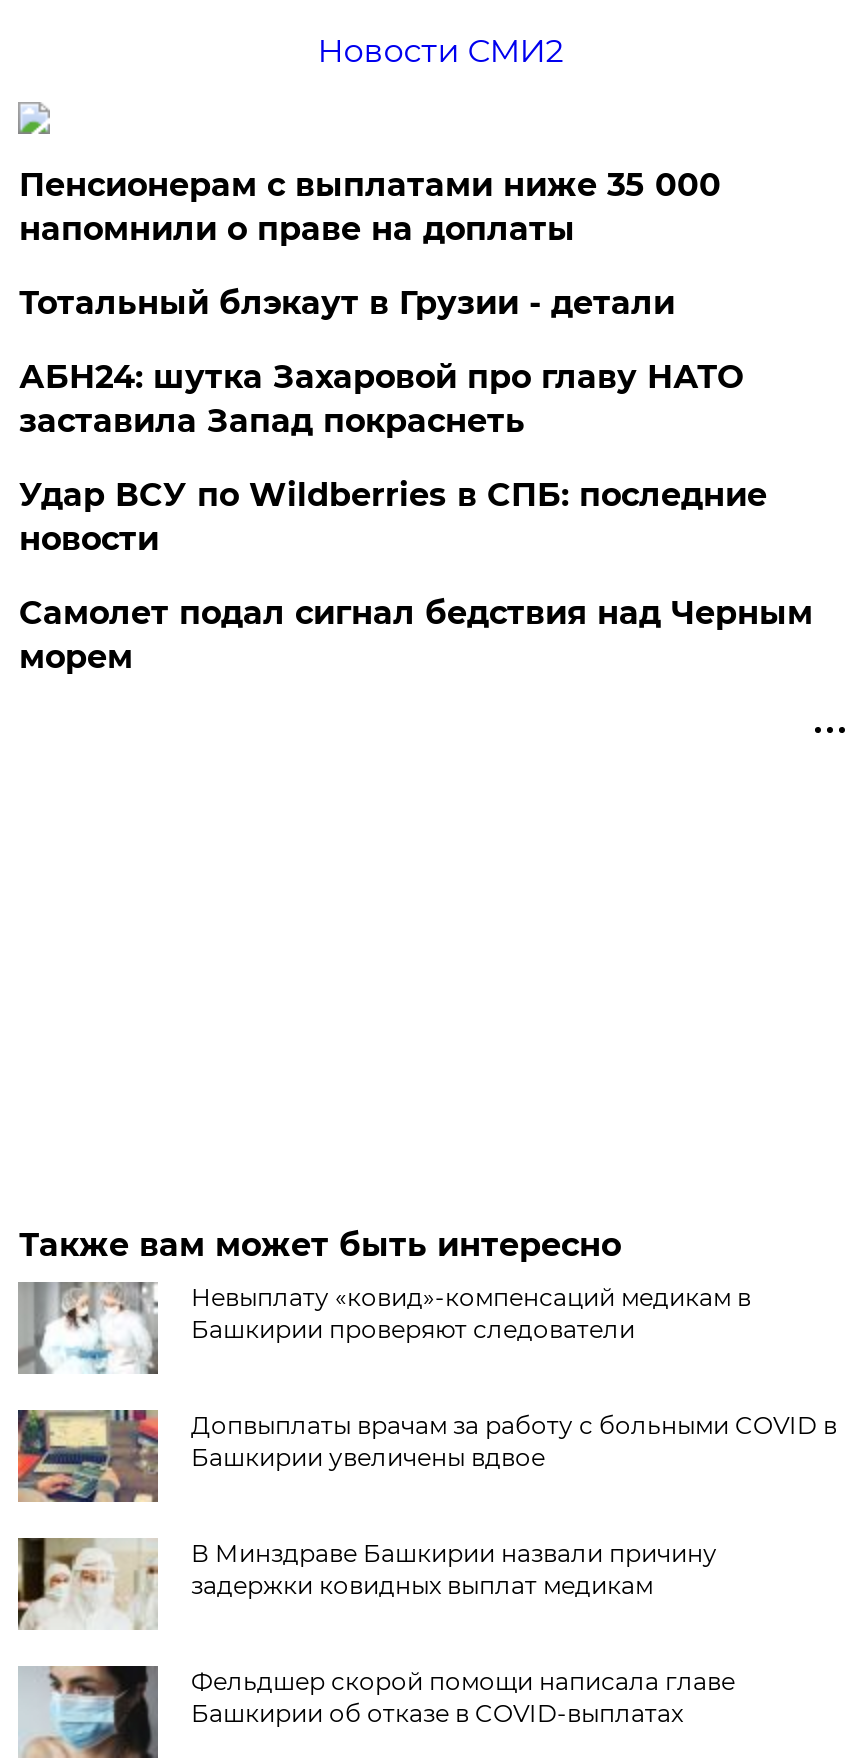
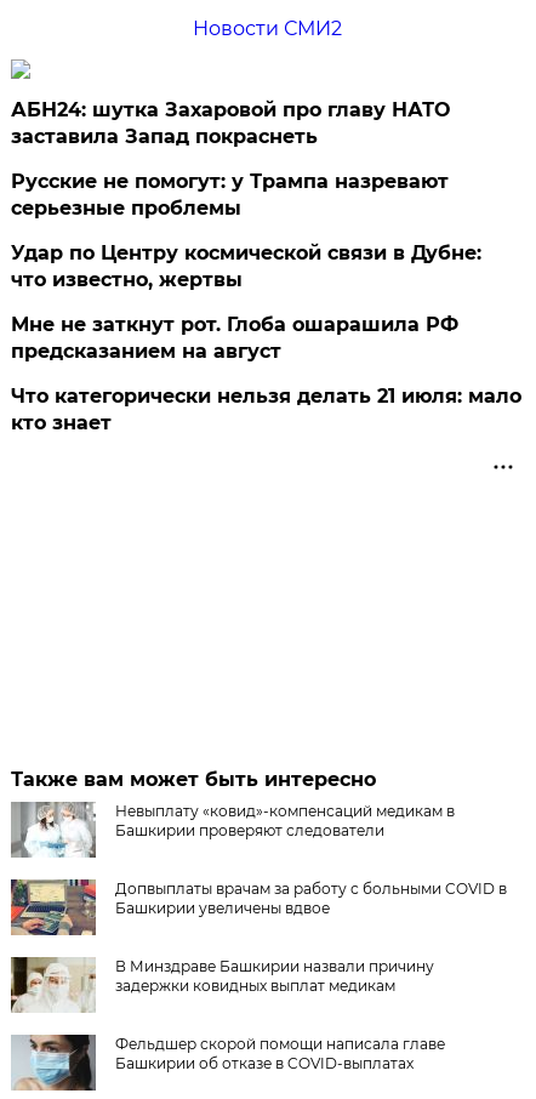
[19,166,721,322] Пенсионерам с выплатами ниже 35 000 | напомнили о праве на доплаты | Тотальный блэкаут в Грузии - детали -> none
moved [19,358,743,440] -> [11,98,450,148]: АБН24: шутка Захаровой про главу НАТО | заставила Запад покраснеть
[19,476,813,676] Удар ВСУ по Wildberries в СПБ: последние | новости | Самолет подал сигнал бедствия над Черным | морем -> [11,170,522,434] Русские не помогут: у Трампа назревают | серьезные проблемы | Удар по Центру космической связи в Дубне: | что известно, жертвы | Мне не заткнут рот. Глоба ошарашила РФ | предсказанием на август | Что категорически нельзя делать 21 июля: мало | кто знает

